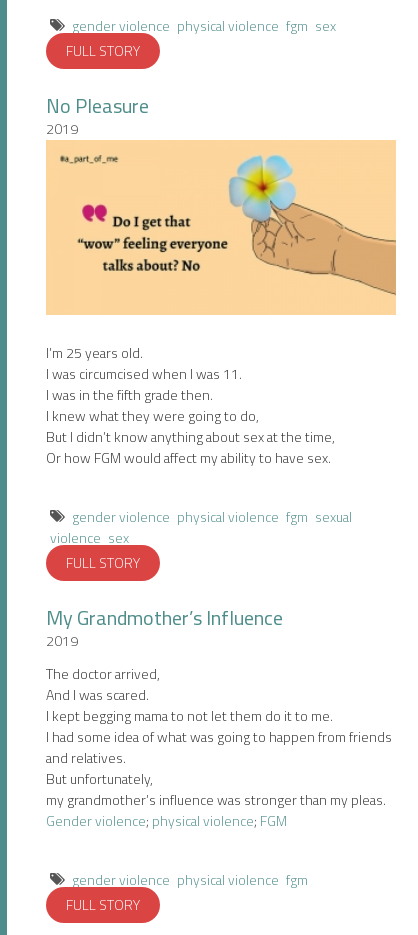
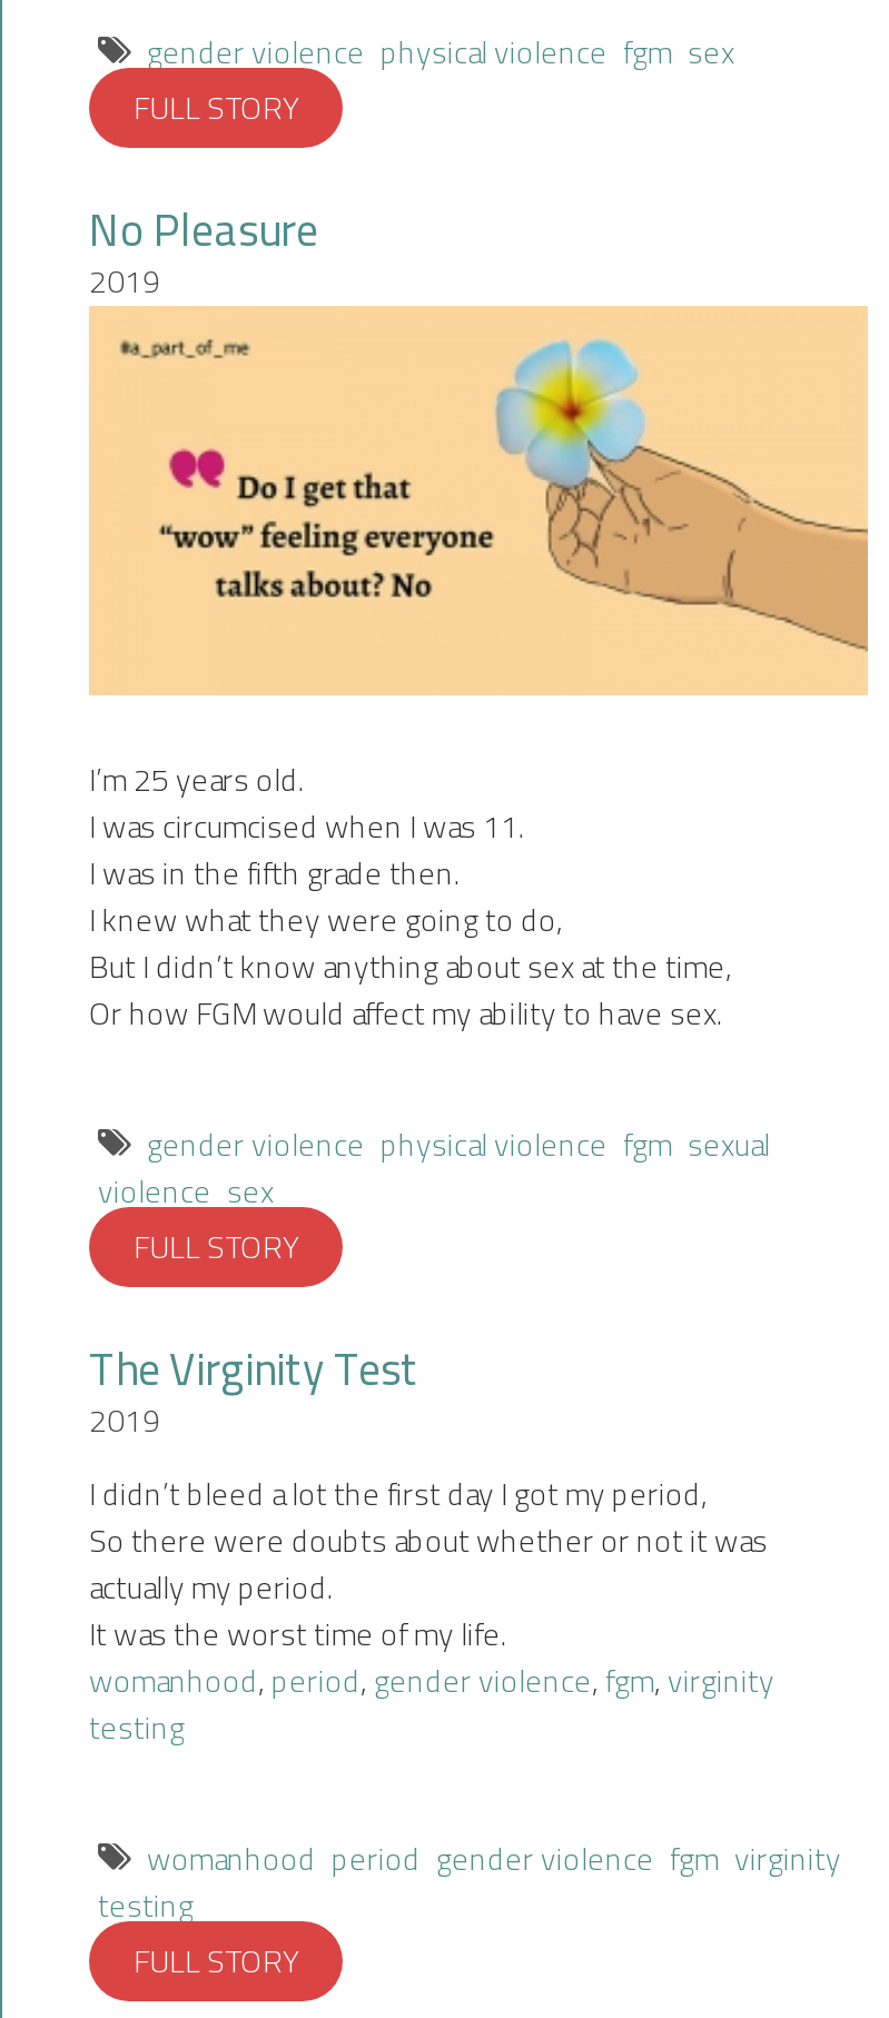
[46,599,283,636] My Grandmother’s Influence -> [89,1327,418,1409] The Virginity Test
[46,661,392,834] The doctor arrived, | And I was scared. | I kept begging mama to not let them do it to me. | I had some idea of what was going to happen from friends | and relatives. | But unfortunately, | my grandmother’s influence was stronger than my pleas. | Gender violence; physical violence; FGM -> [89,1465,774,1757] I didn’t bleed a lot the first day I got my period, | So there were doubts about whether or not it was | actually my period. | It was the worst time of my life. | womanhood, period, gender violence, fgm, virginity | testing
[72,867,308,893] gender violence physical violence fgm -> [98,1830,841,1935] womanhood period gender violence fgm virginity | testing

